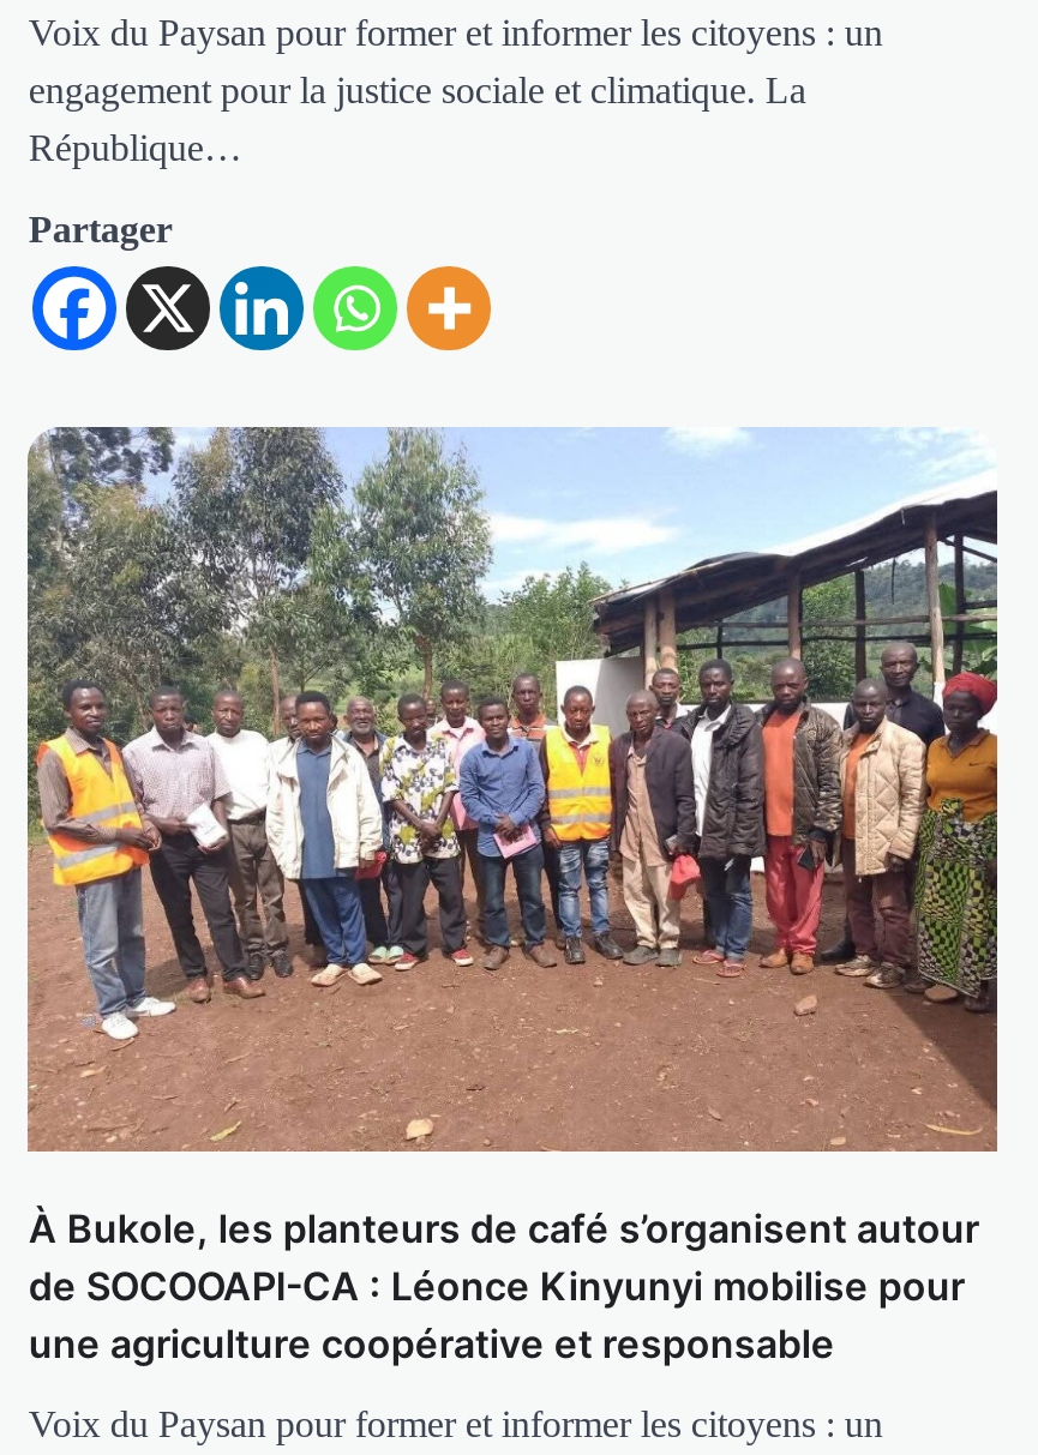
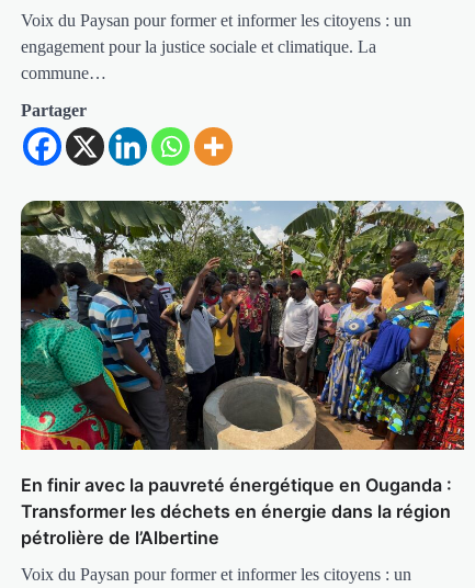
[29,128,242,168] République… -> [21,64,107,82] commune…
[25,425,1000,1008] [image] -> [20,200,465,451] [image]
[29,1206,979,1369] À Bukole, les planteurs de café s’organisent autour | de SOCOOAPI-CA : Léonce Kinyunyi mobilise pour | une agriculture coopérative et responsable -> [21,474,452,549] En finir avec la pauvreté énergétique en Ouganda : | Transformer les déchets en énergie dans la région | pétrolière de l’Albertine

